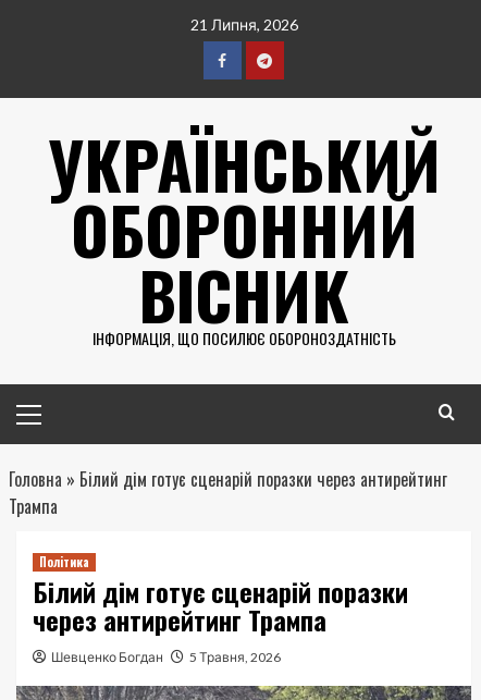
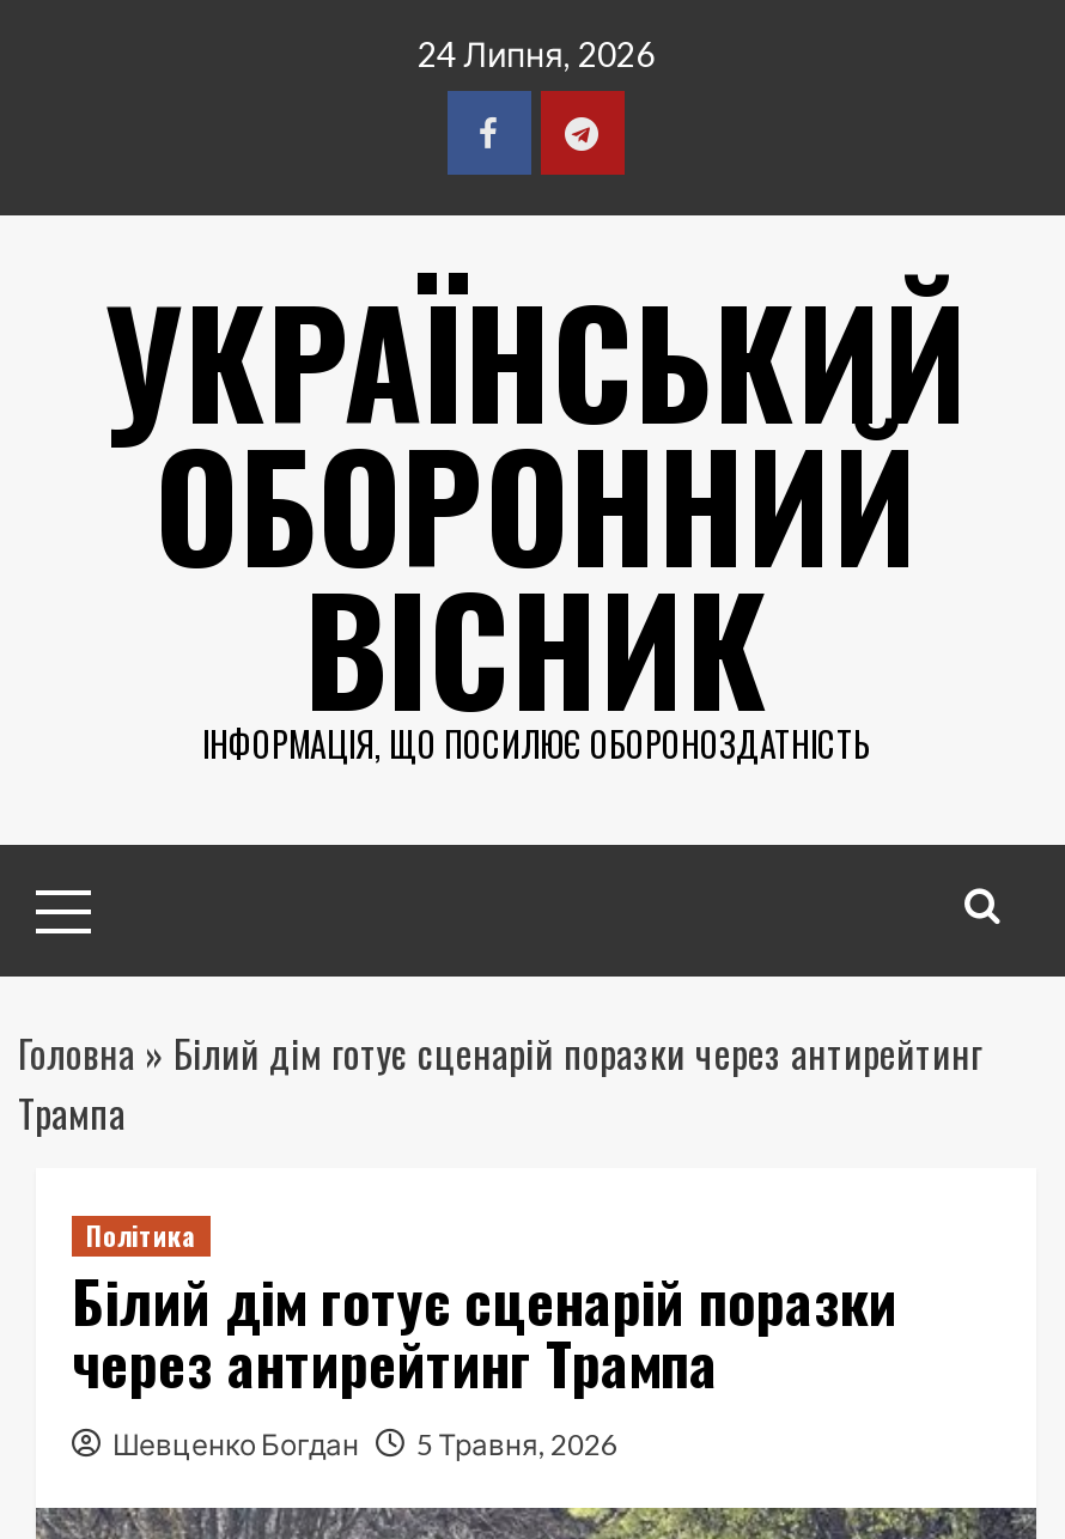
[190,15,298,34] 21 Липня, 2026 -> [418,34,655,74] 24 Липня, 2026

